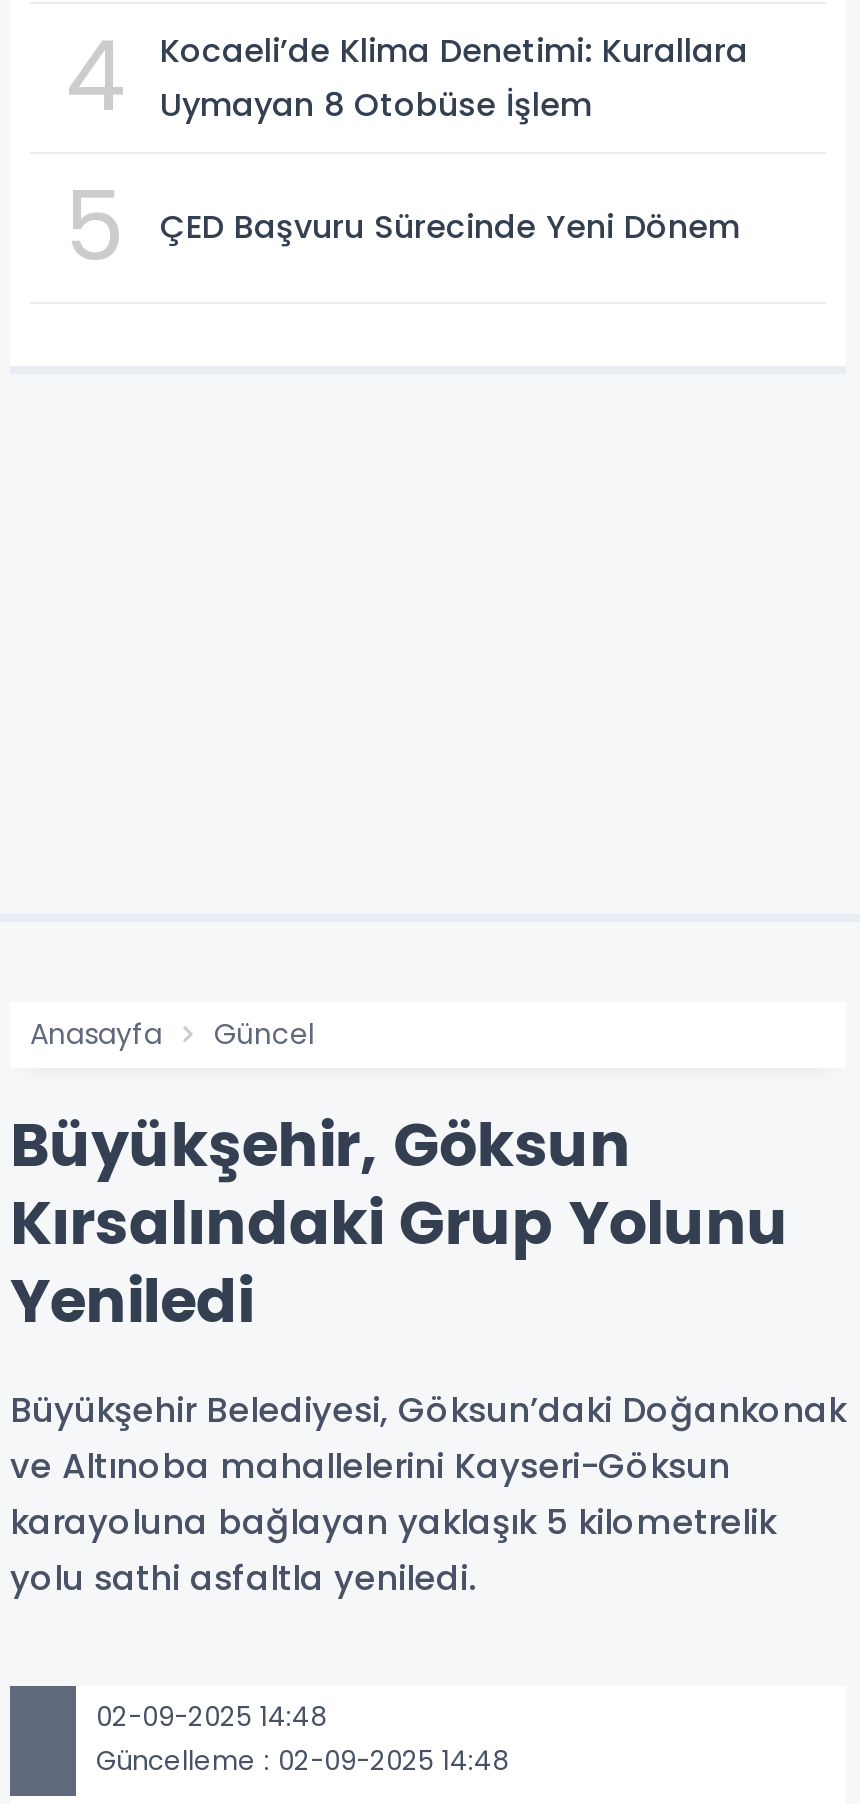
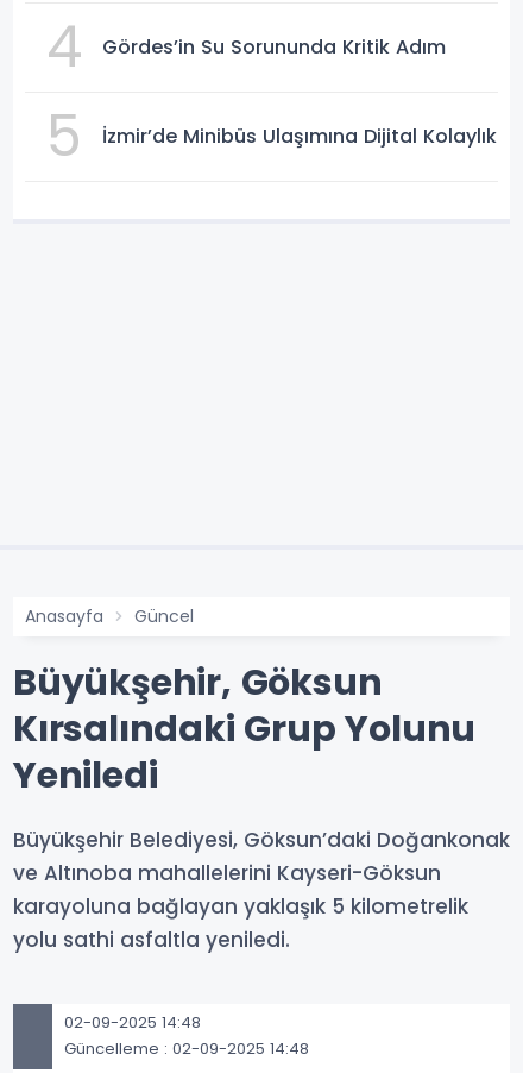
[160,28,748,128] Kocaeli’de Klima Denetimi: Kurallara | Uymayan 8 Otobüse İşlem -> [102,34,446,61] Gördes’in Su Sorununda Kritik Adım
[160,205,740,251] ÇED Başvuru Sürecinde Yeni Dönem -> [102,123,497,150] İzmir’de Minibüs Ulaşımına Dijital Kolaylık

